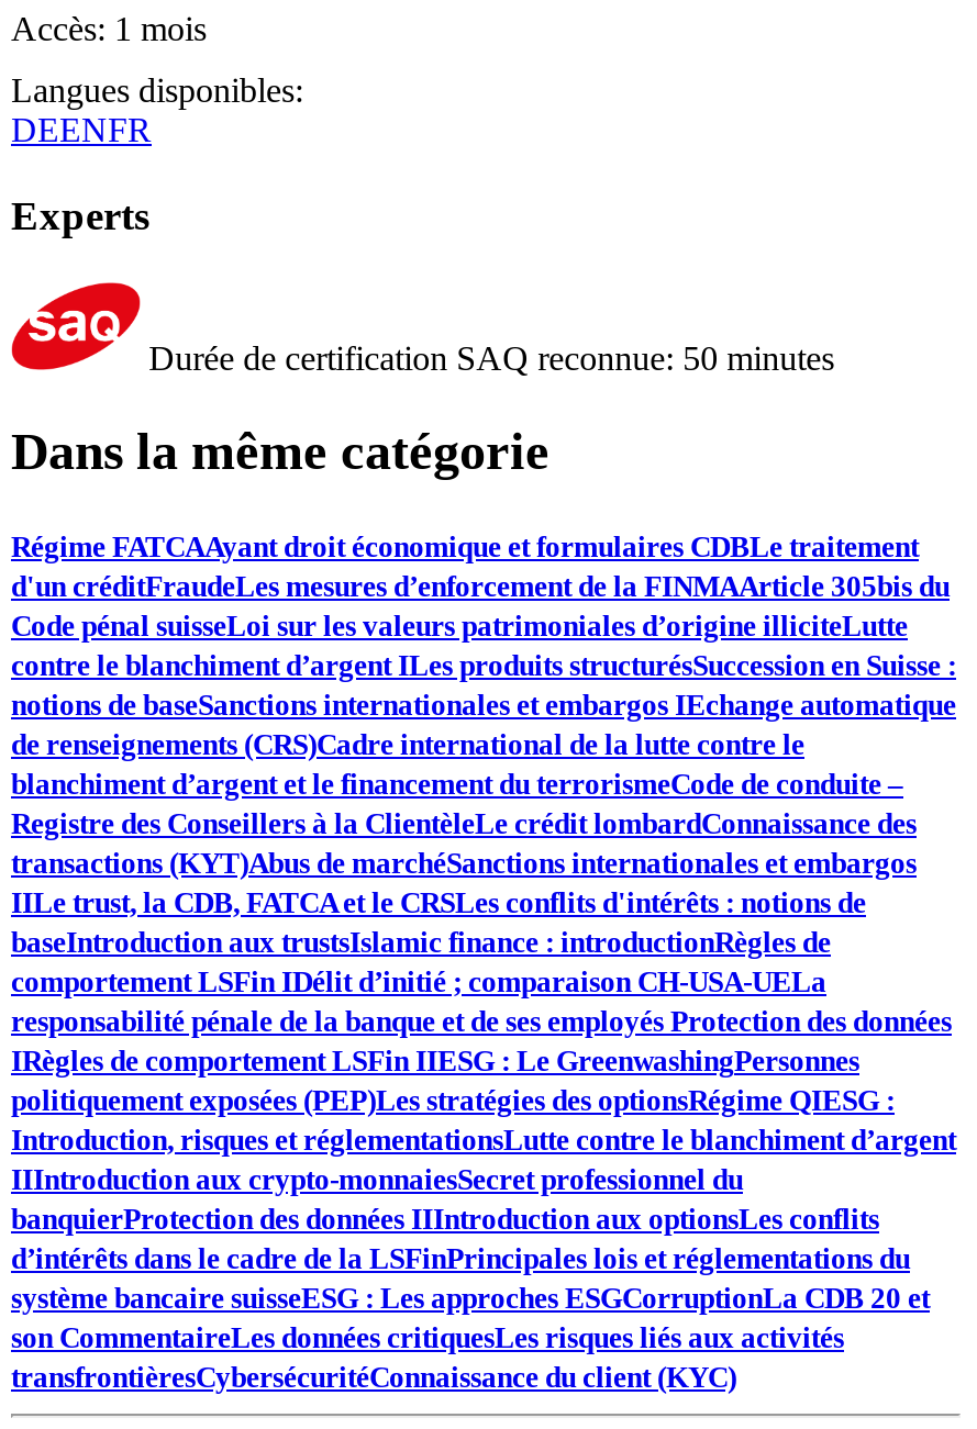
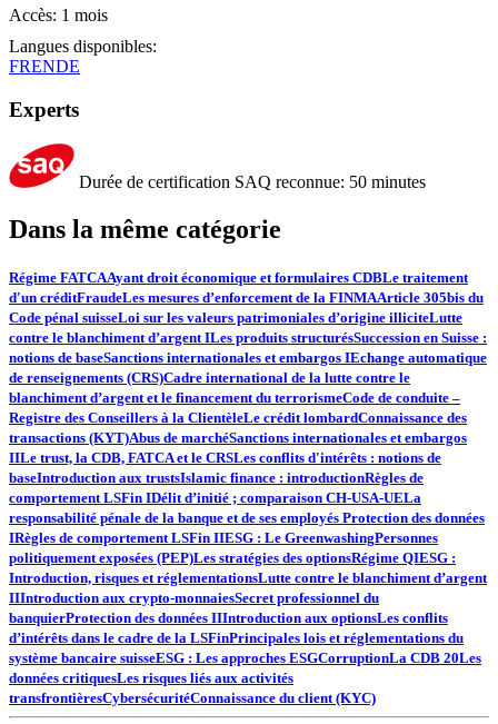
[11,112,152,149] DEENFR -> [9,57,80,76] FRENDE
[11,1281,930,1353] système bancaire suisseESG : Les approches ESGCorruptionLa CDB 20 et | son CommentaireLes données critiquesLes risques liés aux activités -> [9,649,481,686] système bancaire suisseESG : Les approches ESGCorruptionLa CDB 20Les | données critiquesLes risques liés aux activités

